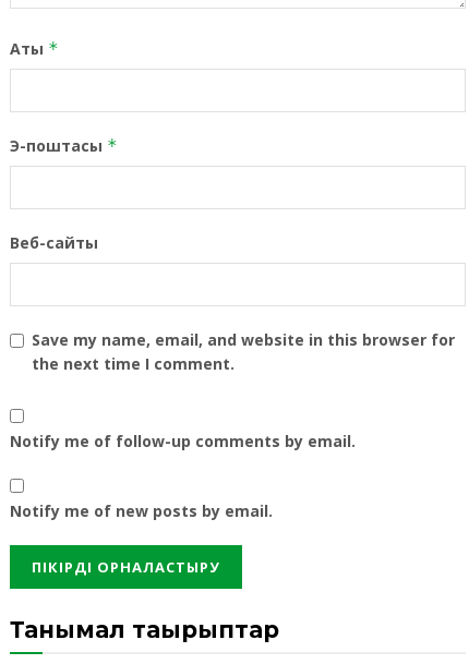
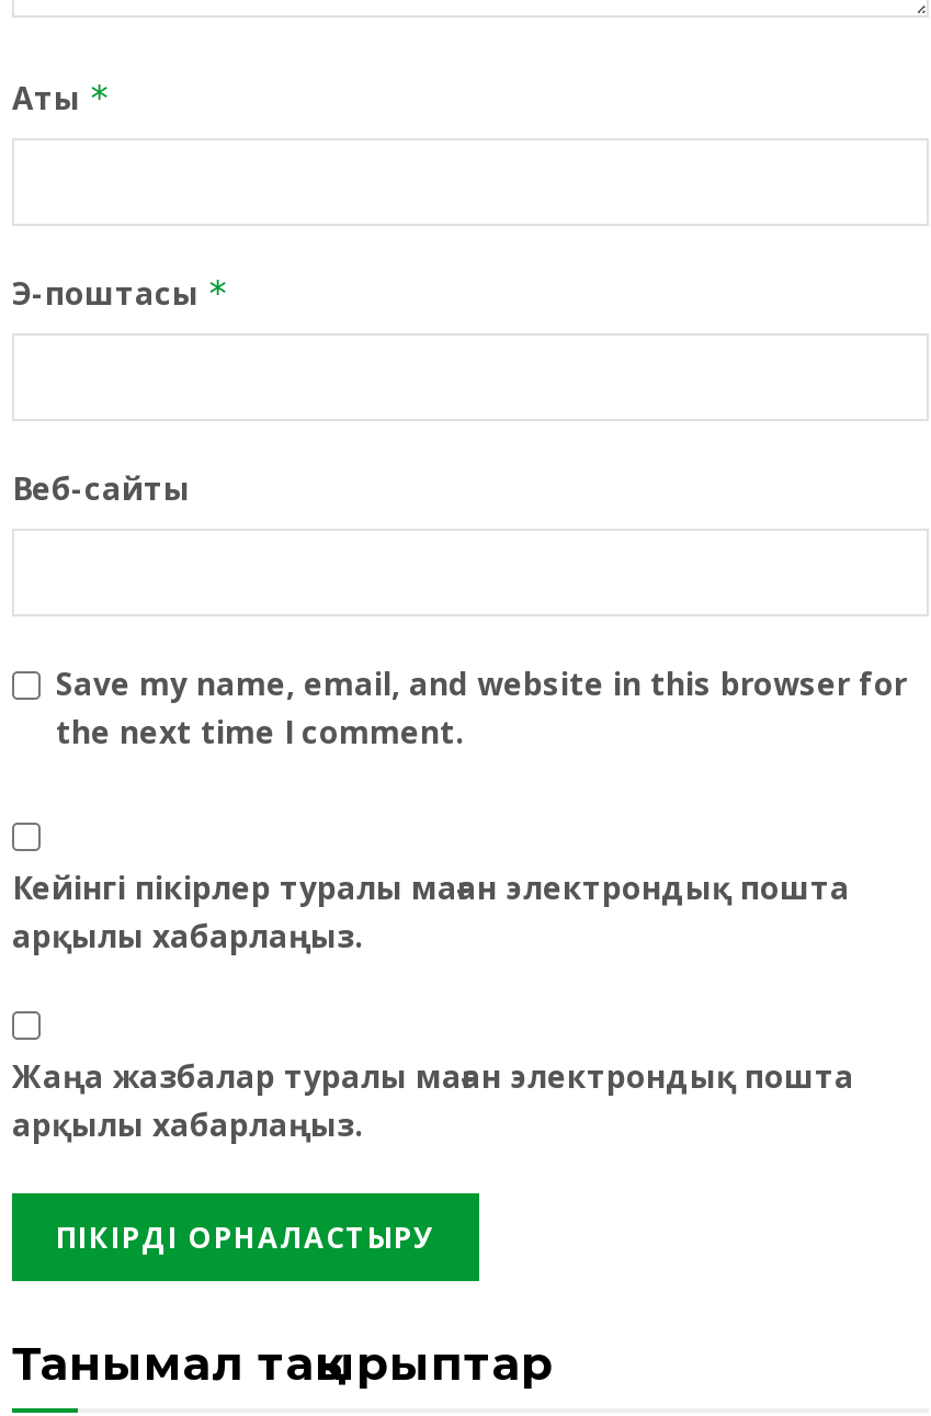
[10,431,356,452] Notify me of follow-up comments by email. -> [12,867,850,957] Кейінгі пікірлер туралы маған электрондық пошта | арқылы хабарлаңыз.
[10,501,273,521] Notify me of new posts by email. -> [12,1056,854,1146] Жаңа жазбалар туралы маған электрондық пошта | арқылы хабарлаңыз.

